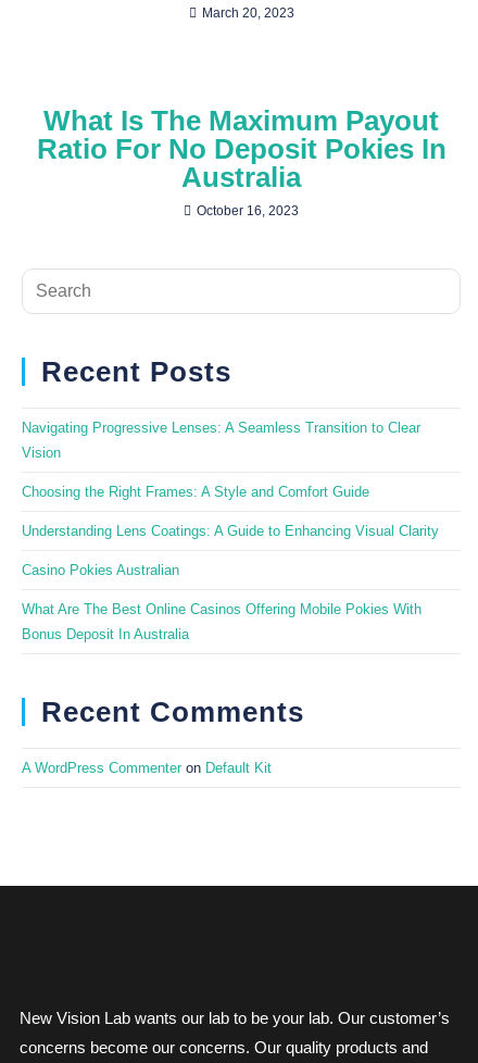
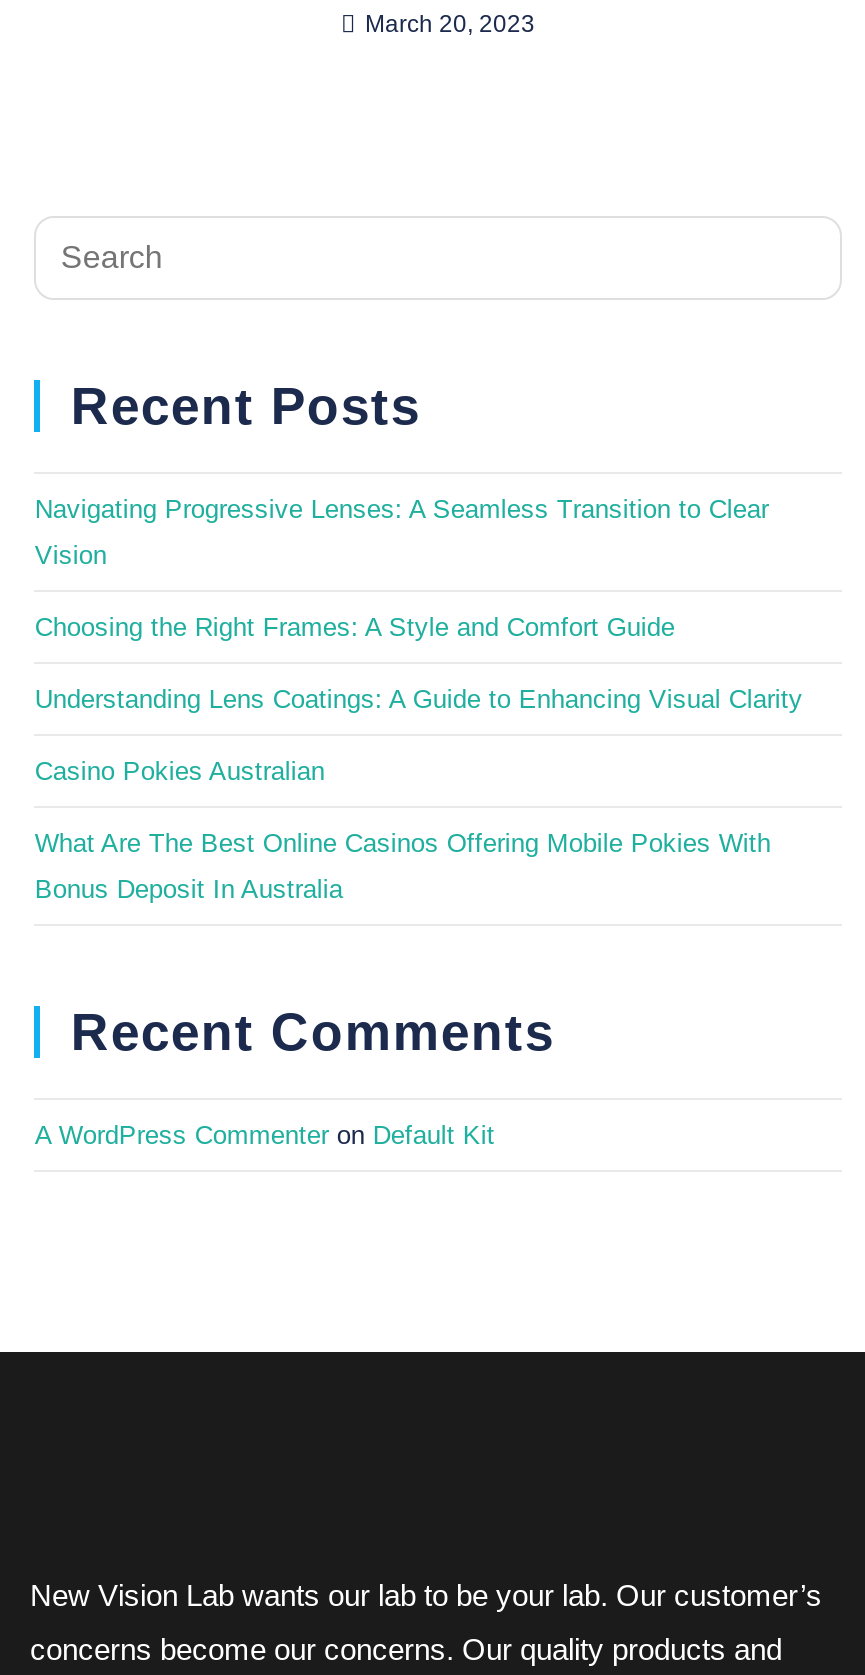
[36,104,446,218] What Is The Maximum Payout | Ratio For No Deposit Pokies In | Australia | October 16, 2023 -> none

